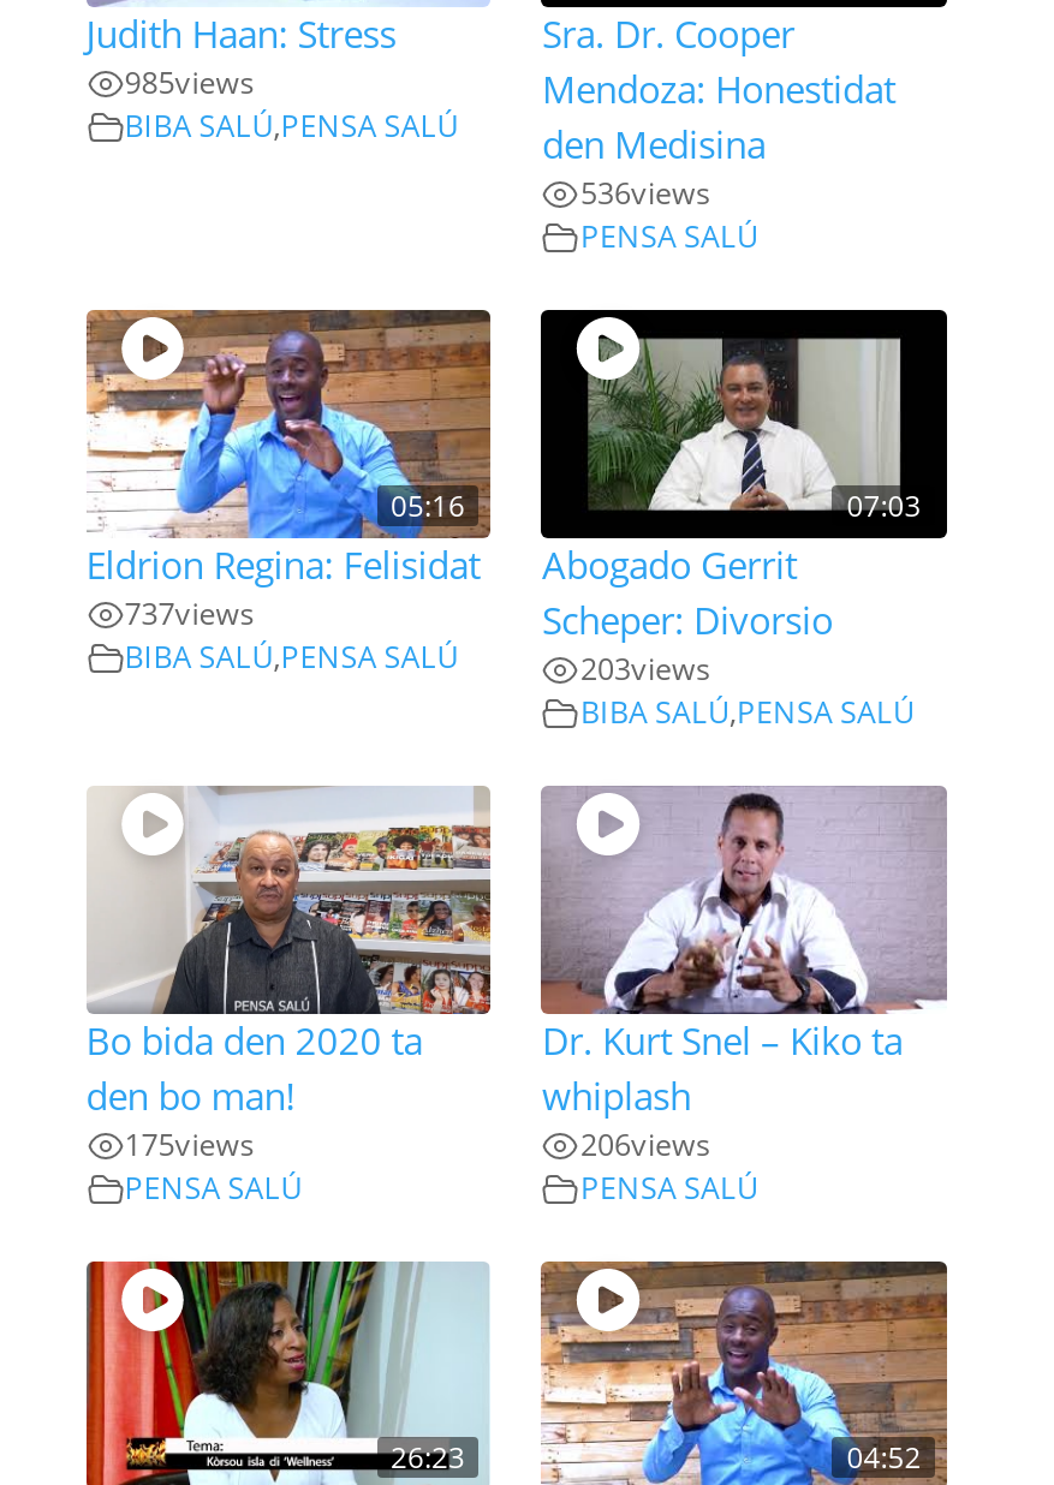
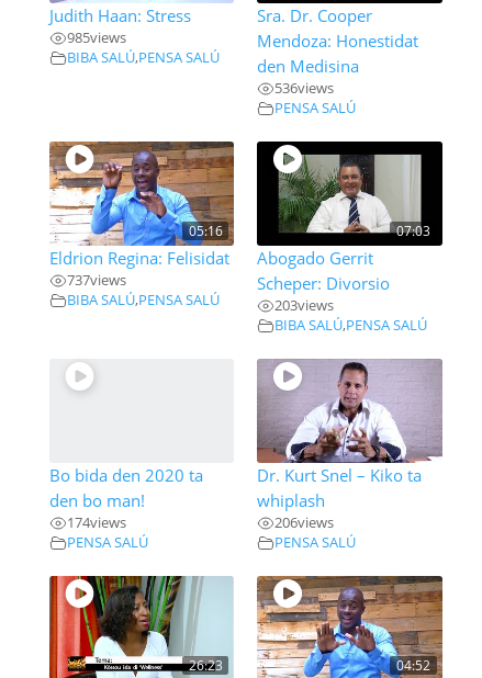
[87,786,493,1016] [image] -> none
[125,1124,254,1165] 175views -> [67,513,126,532] 174views

